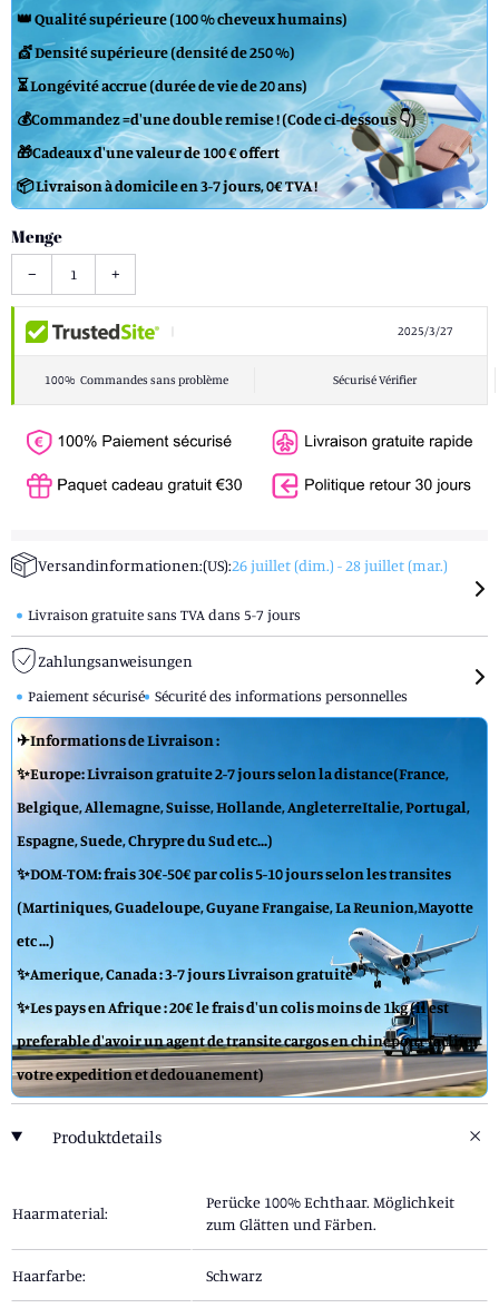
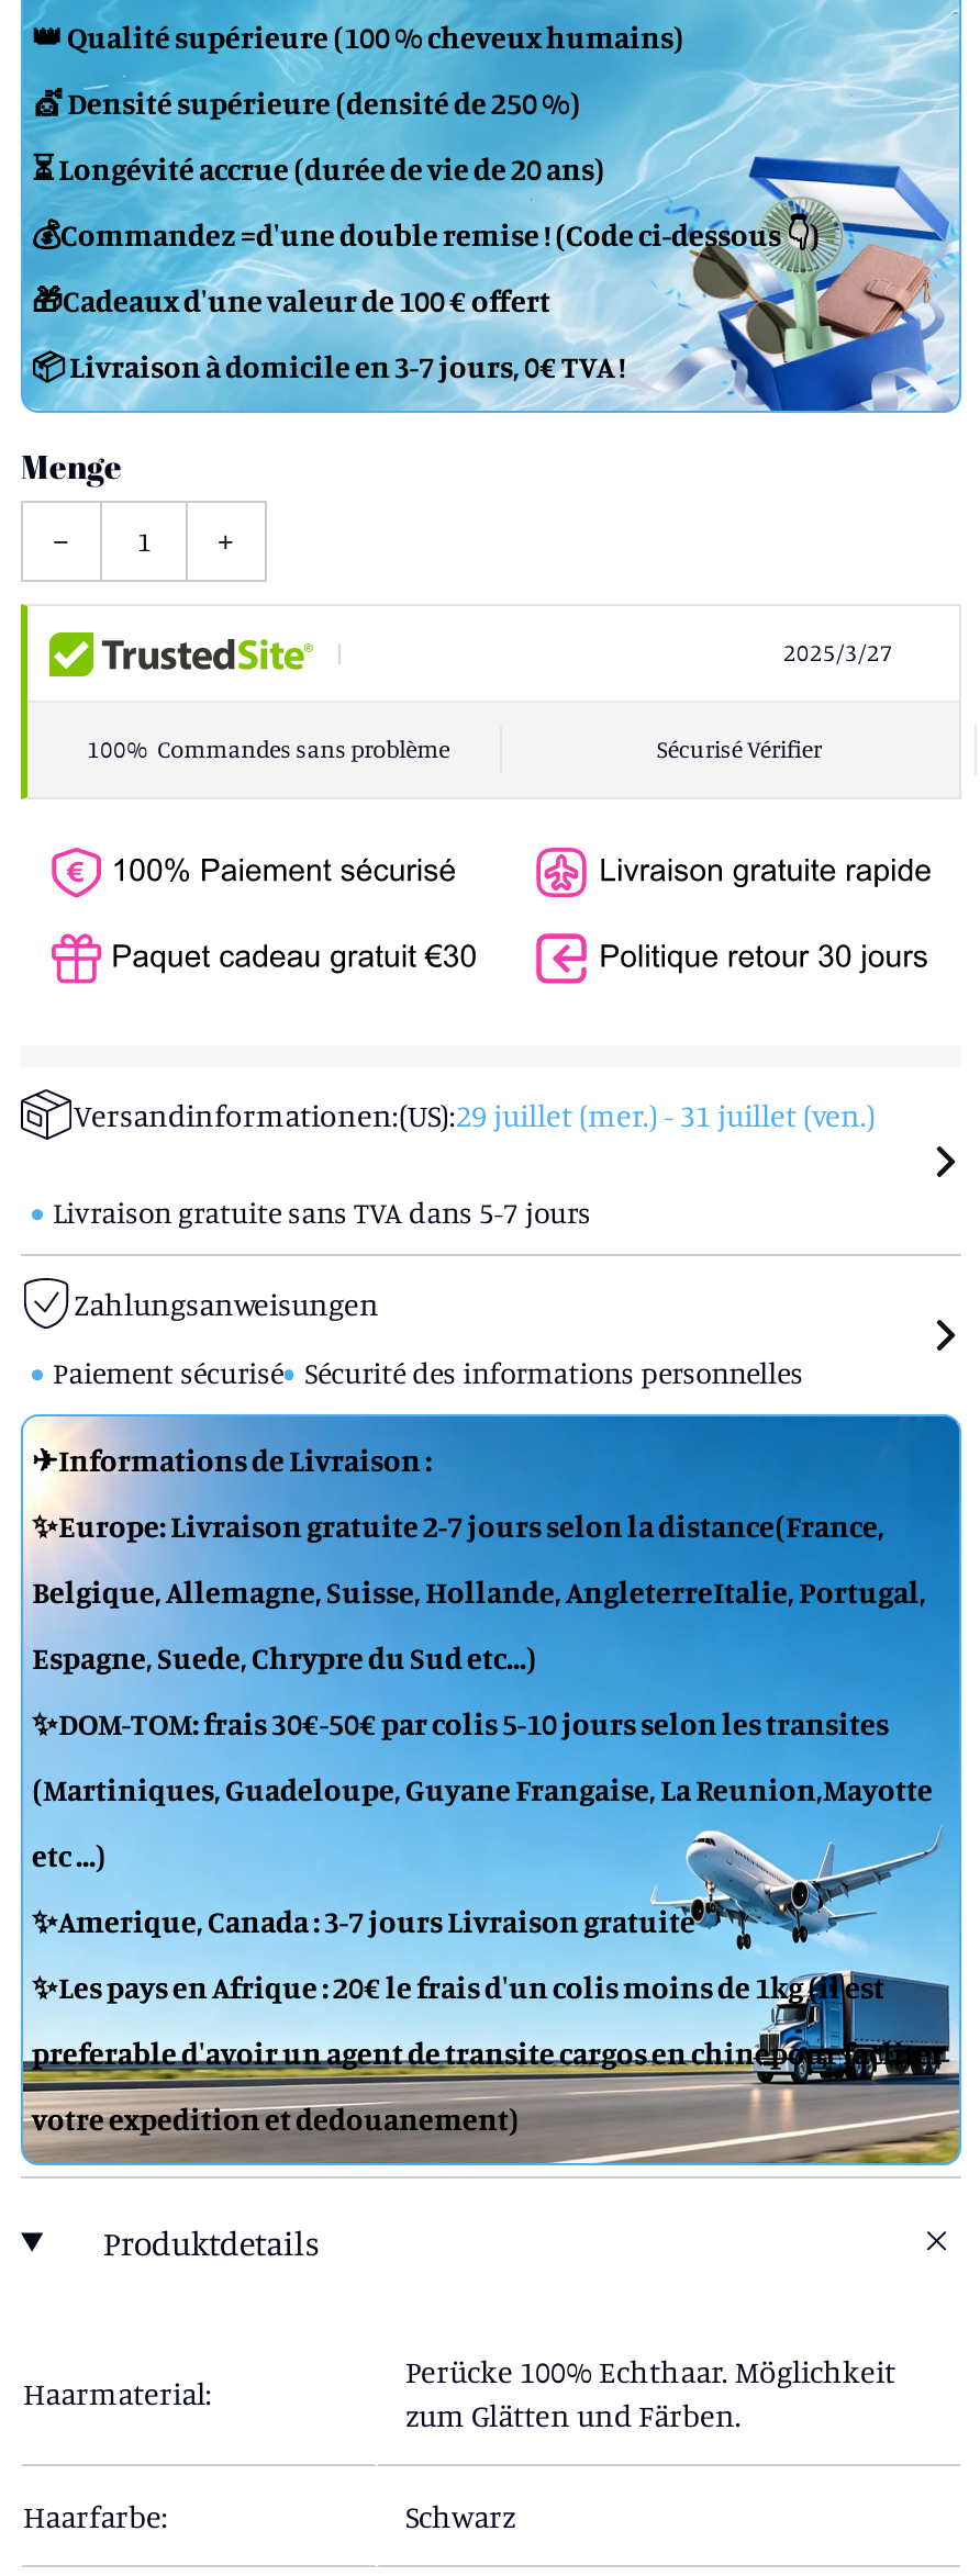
[38,556,448,575] Versandinformationen:(US):26 juillet (dim.) - 28 juillet (mar.) -> [74,1096,876,1134] Versandinformationen:(US):29 juillet (mer.) - 31 juillet (ven.)

